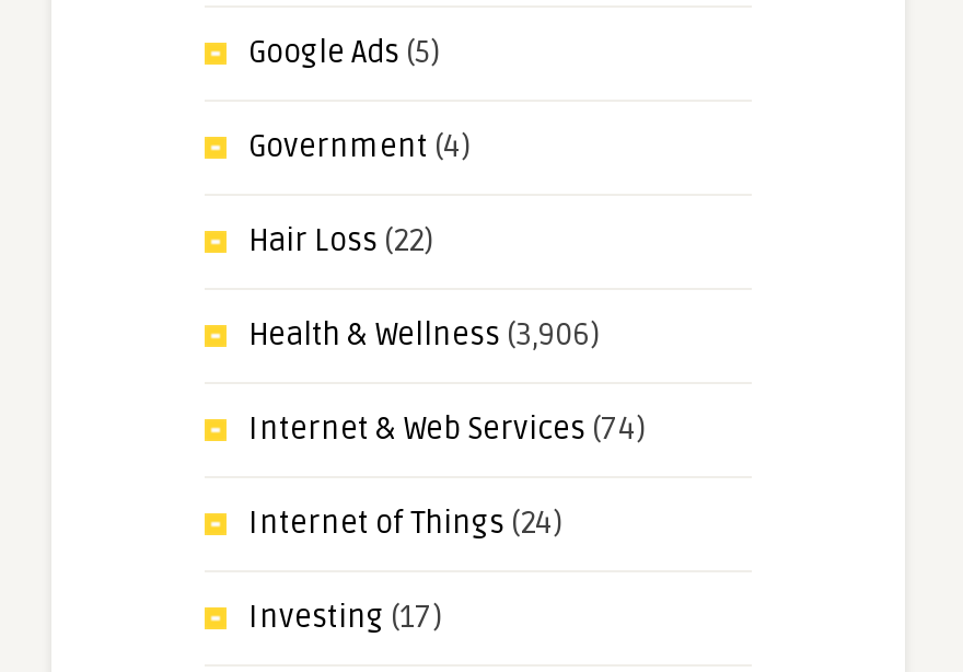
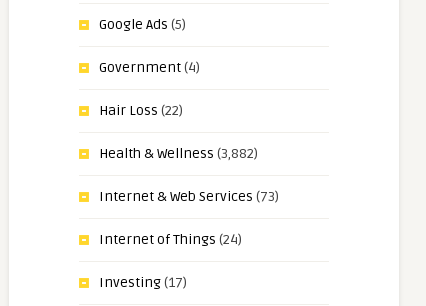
[248,315,599,352] Health & Wellness (3,906) -> [99,144,258,161] Health & Wellness (3,882)
[248,409,645,447] Internet & Web Services (74) -> [99,187,279,204] Internet & Web Services (73)

